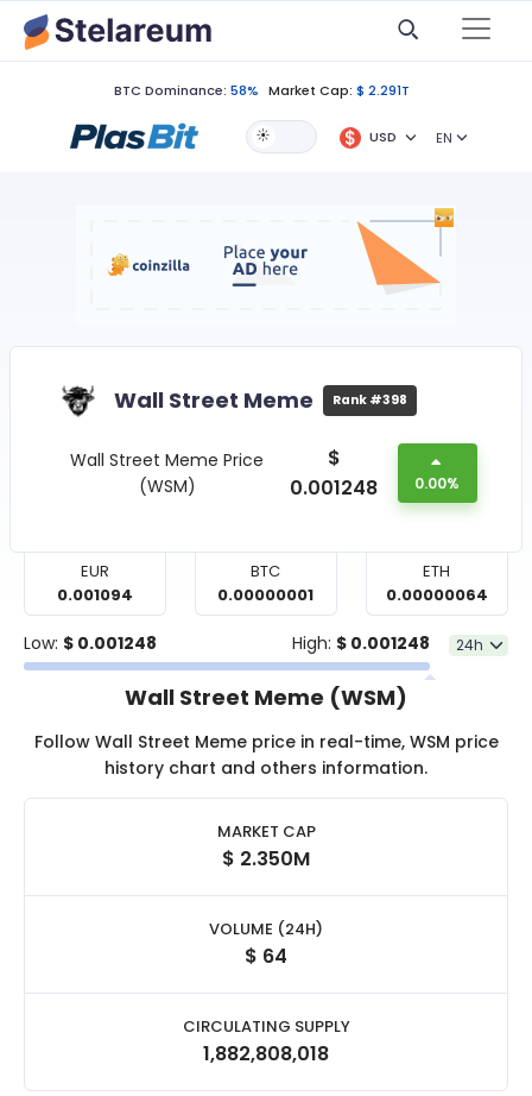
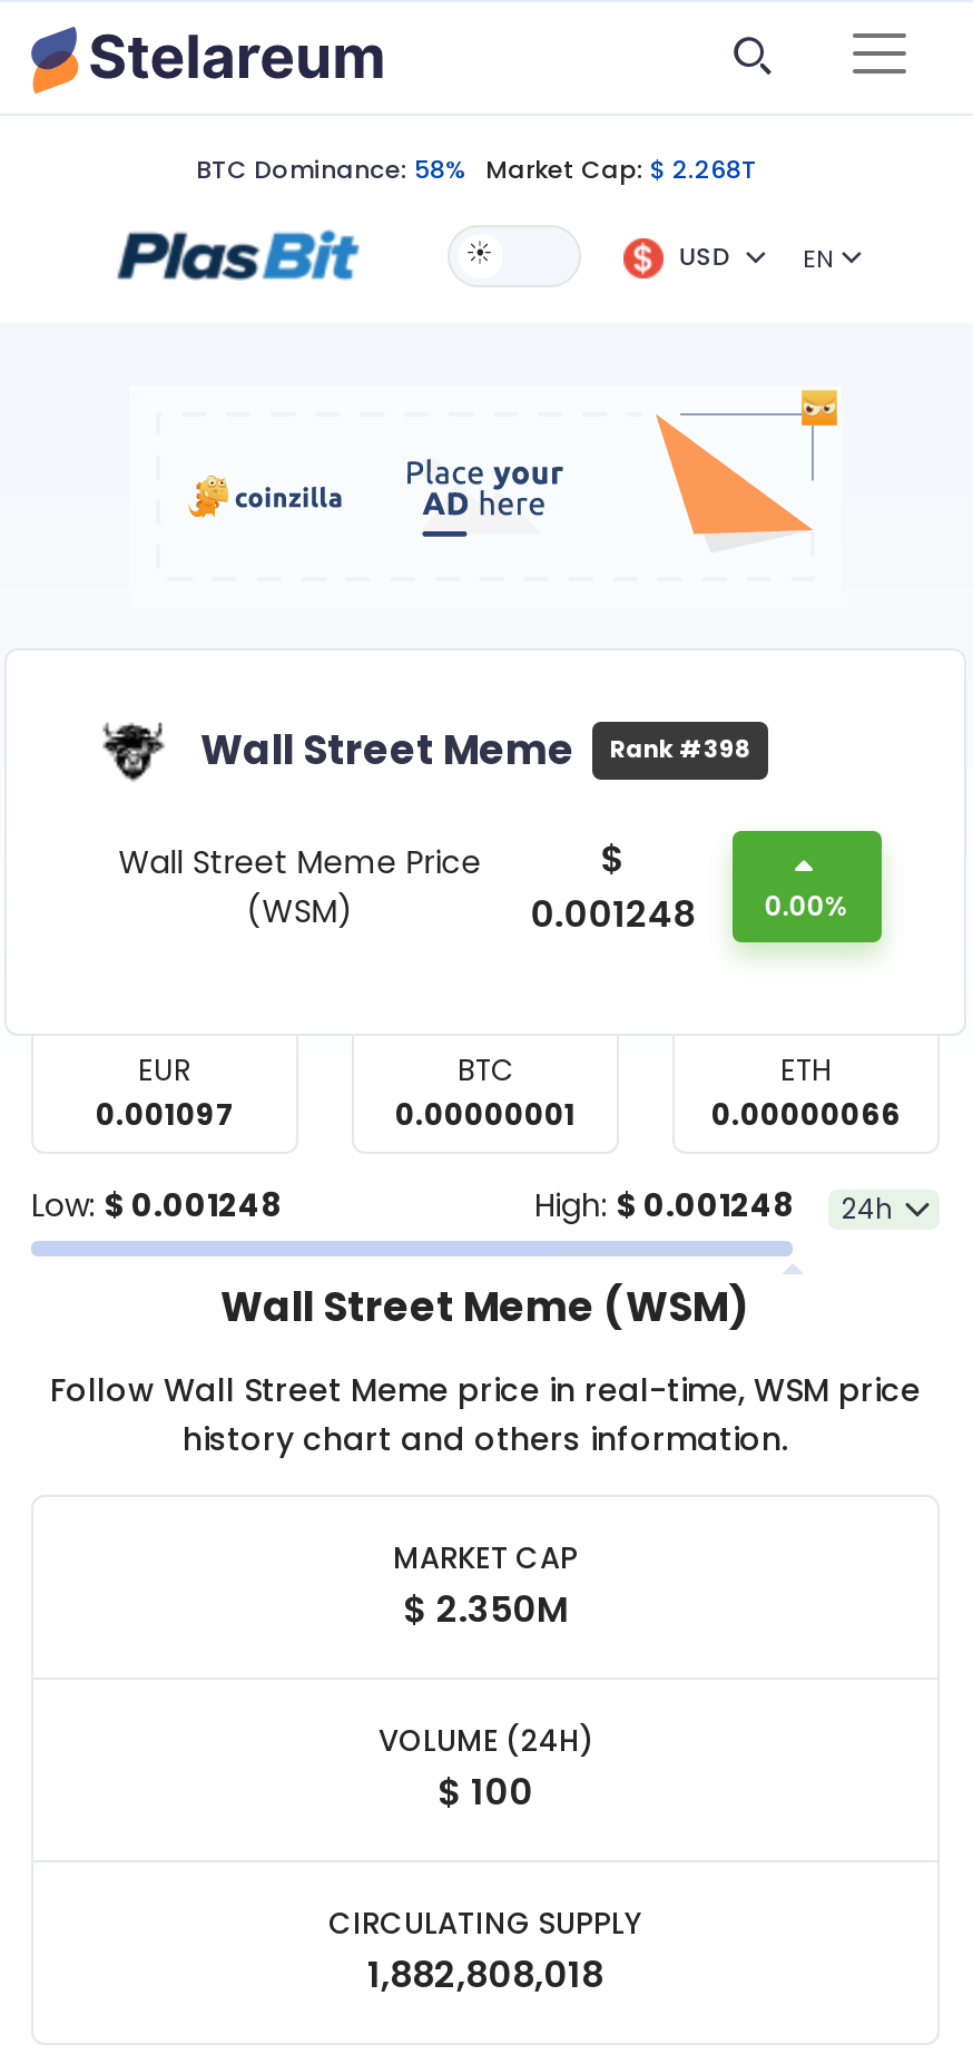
[113,80,409,99] BTC Dominance: 58% Market Cap: $ 2.291T -> [196,150,757,186] BTC Dominance: 58% Market Cap: $ 2.268T
[57,583,133,606] 0.001094 -> [96,1093,234,1135] 0.001097
[386,583,488,606] 0.00000064 -> [711,1093,901,1135] 0.00000066
[245,942,287,969] $64 -> [438,1766,533,1817] $100

